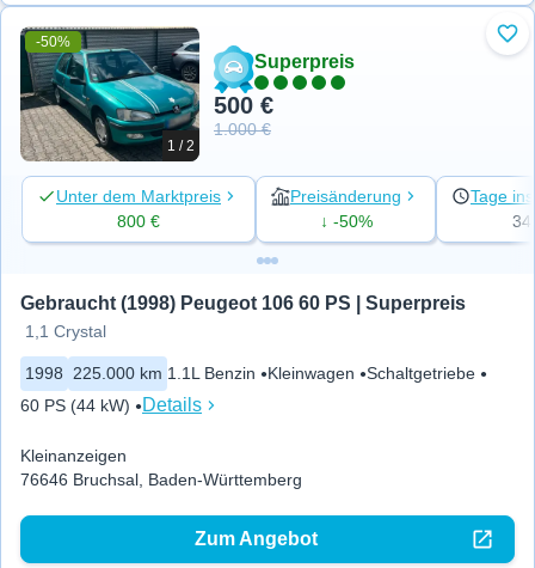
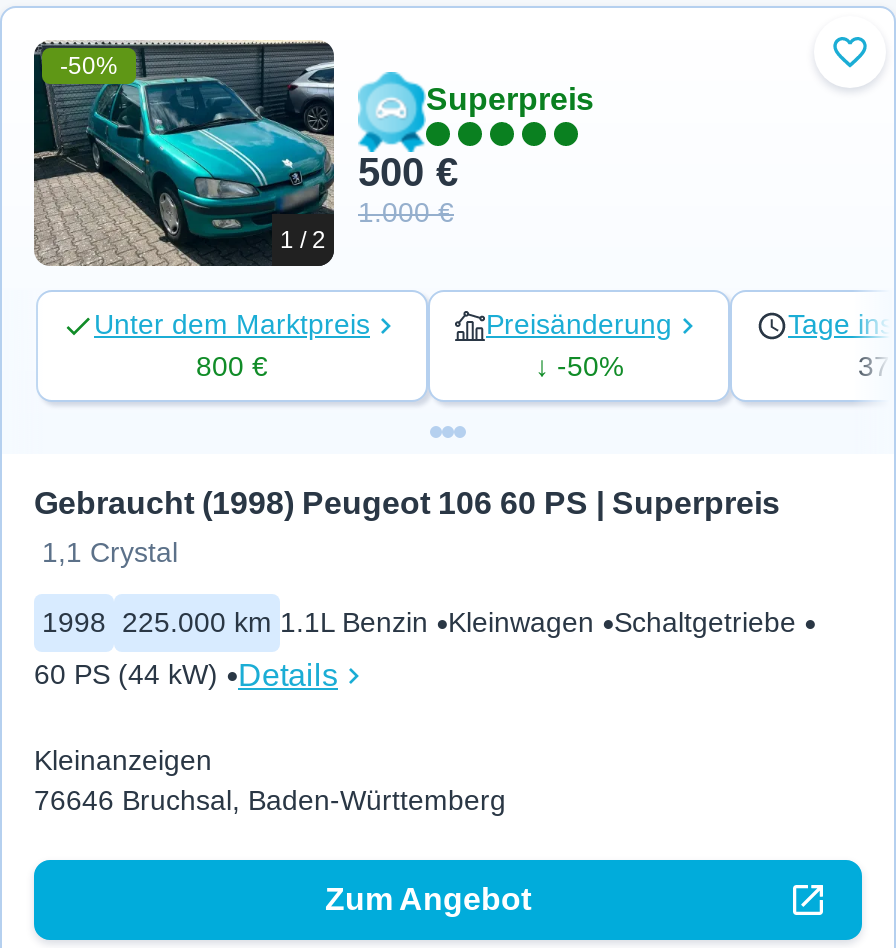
[512,211,531,230] 34 -> [858,351,890,383] 37

